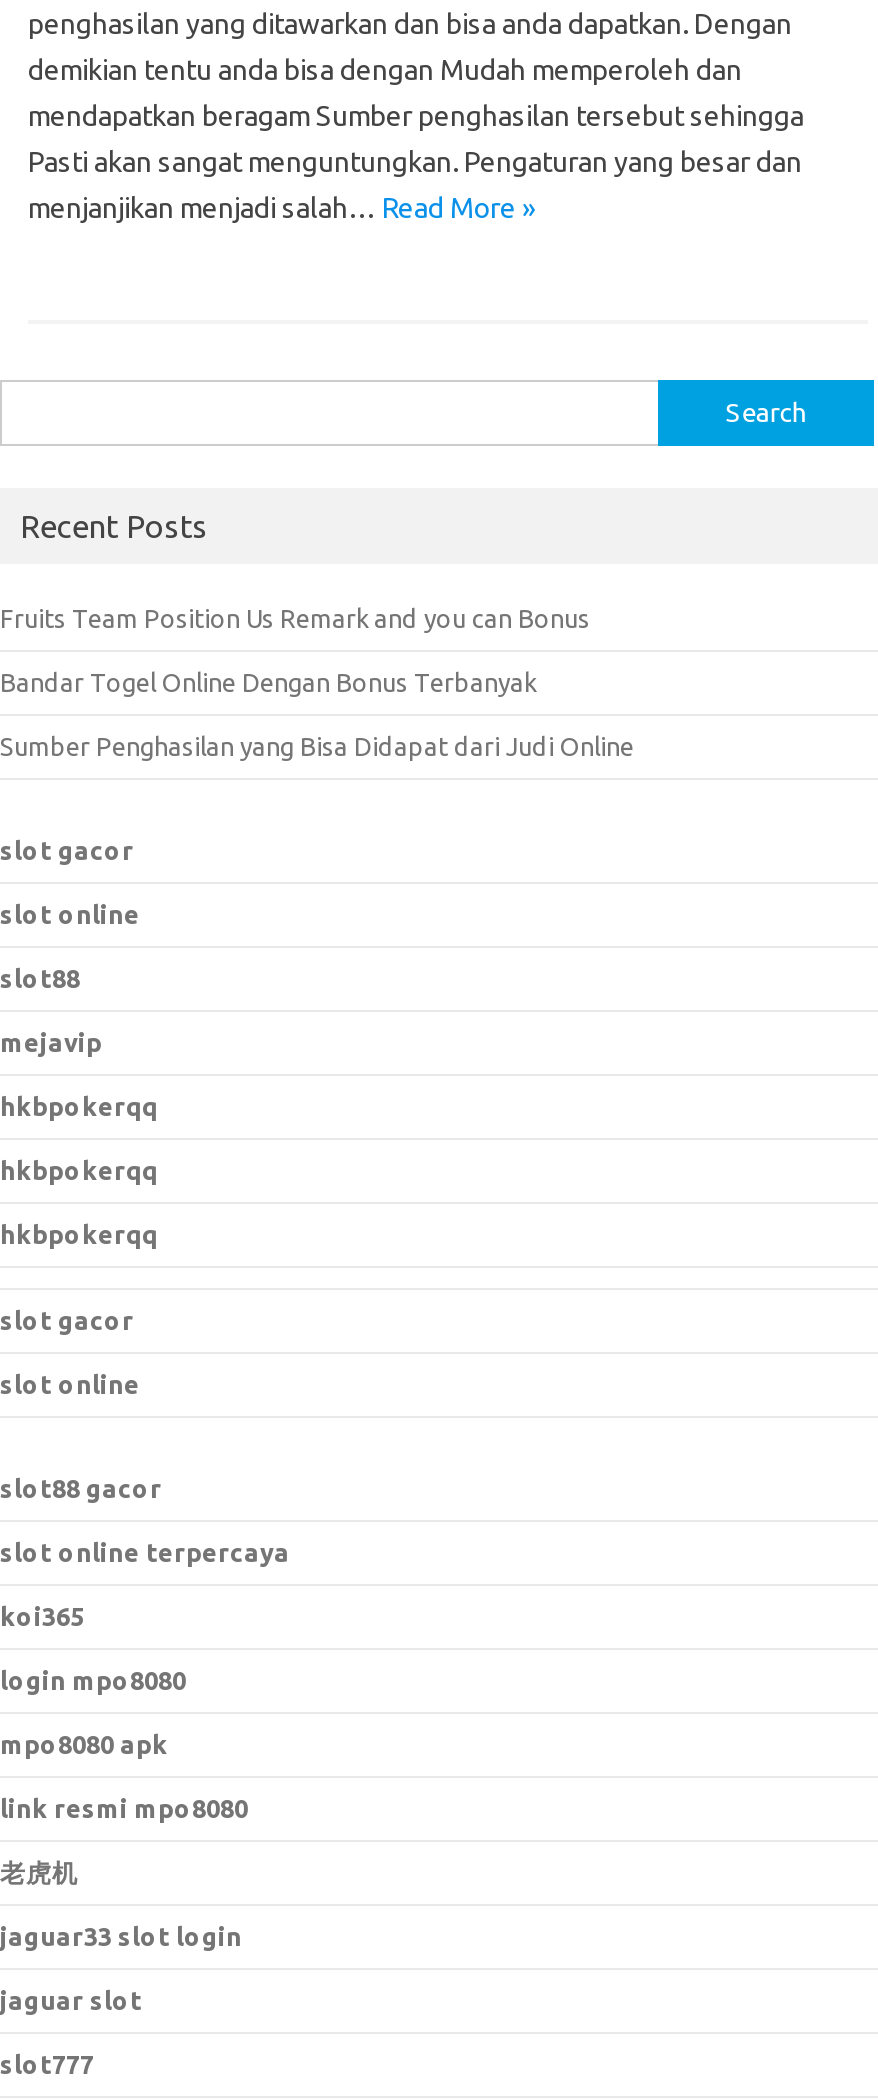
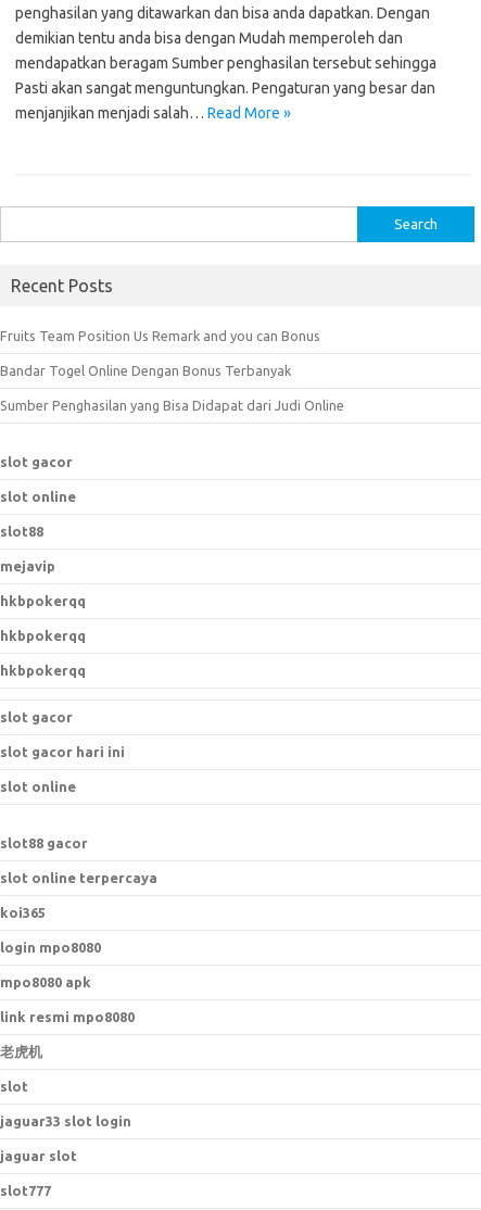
none -> [0,744,125,759] slot gacor hari ini
none -> [0,1079,28,1094] slot

